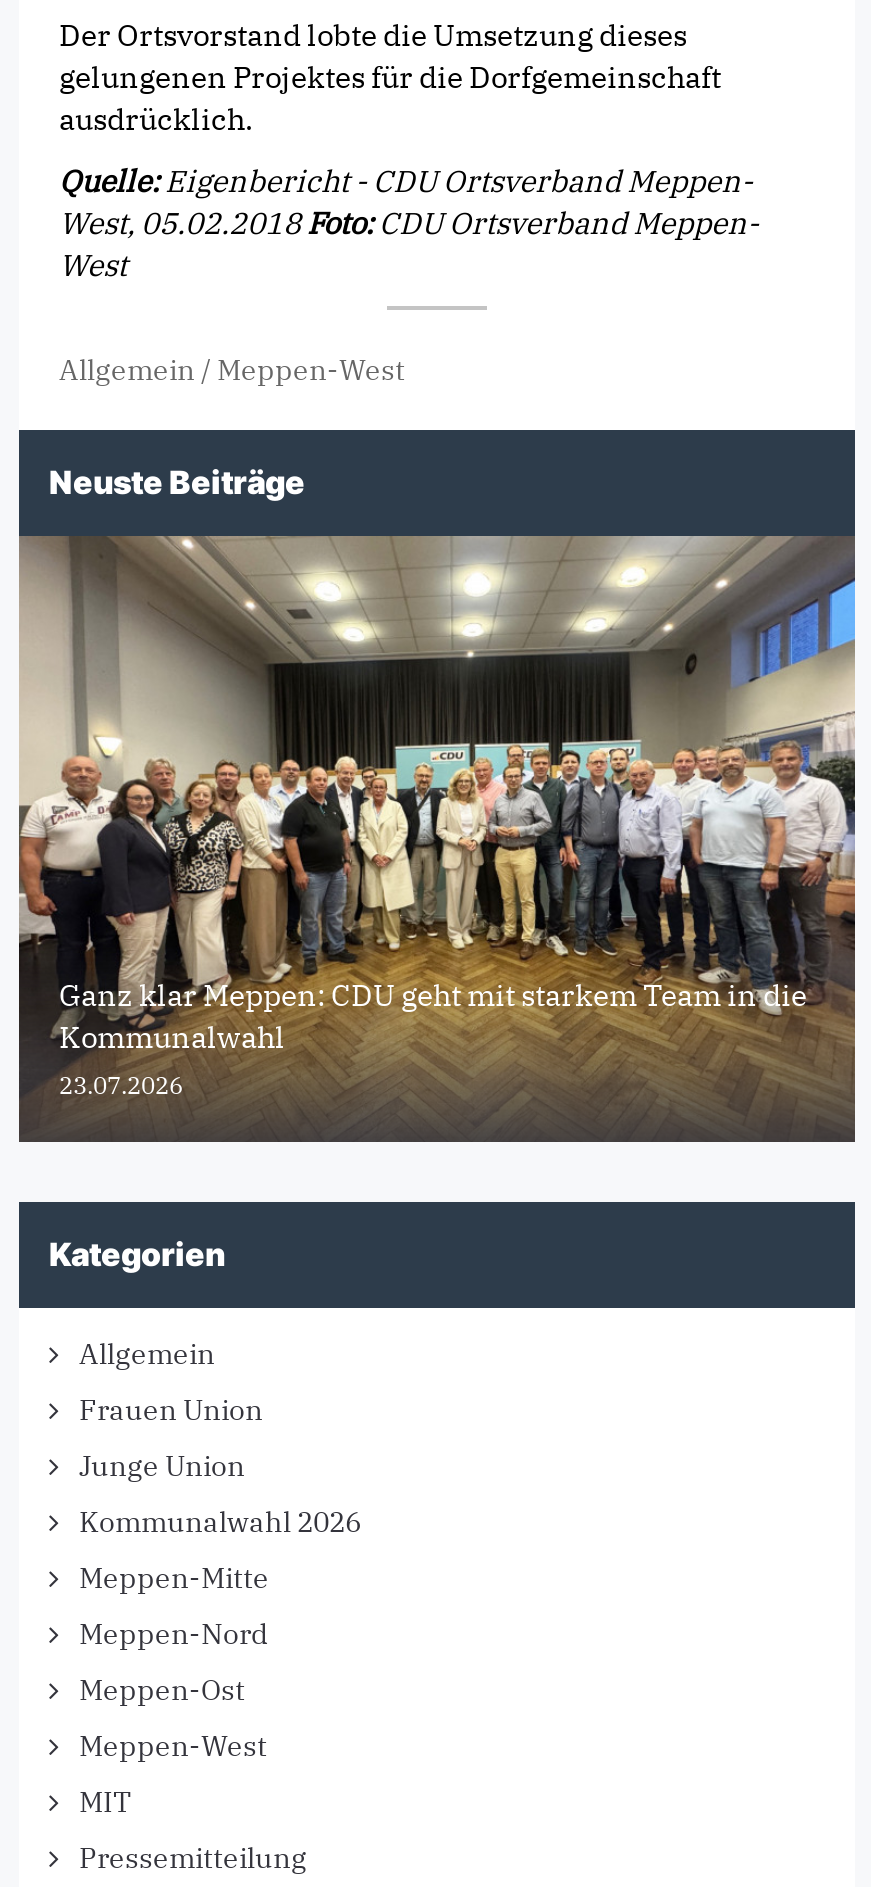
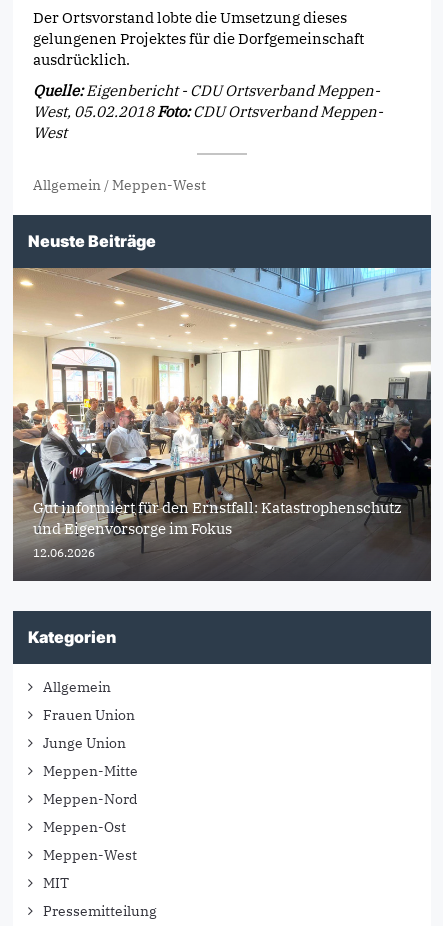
[17,534,857,1112] [image] | Ganz klar Meppen: CDU geht mit starkem Team in die | Kommunalwahl | 23.07.2026 -> [12,267,432,563] [image] | Gut informiert für den Ernstfall: Katastrophenschutz | und Eigenvorsorge im Fokus | 12.06.2026
[79,1505,361,1541] Kommunalwahl 2026 -> none

